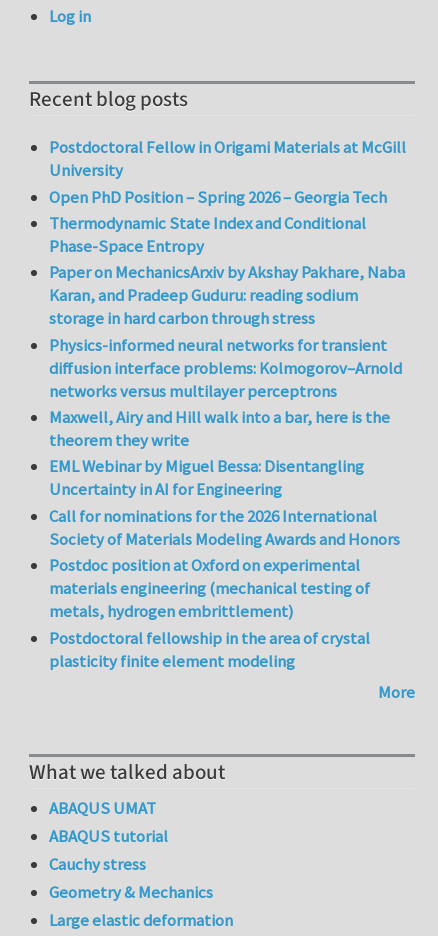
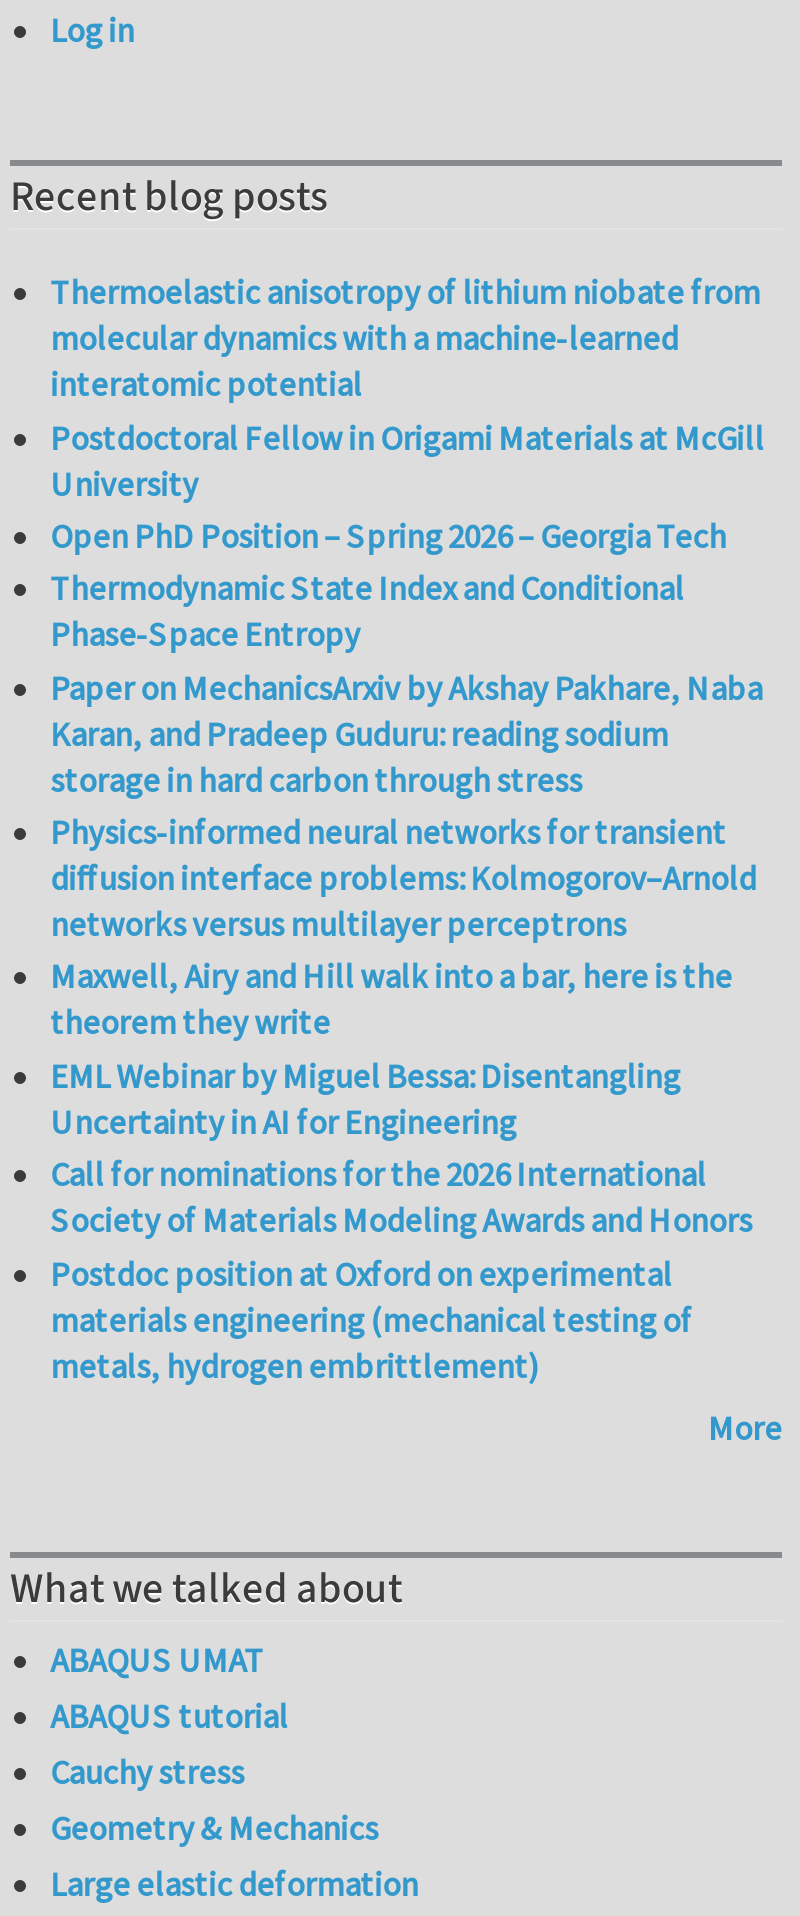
none -> [50,271,760,407] Thermoelastic anisotropy of lithium niobate from | molecular dynamics with a machine-learned | interatomic potential
moved [49,136,406,622] -> [50,415,764,1387]: Postdoctoral Fellow in Origami Materials at McGill | University | Open PhD Position – Spring 2026 – Georgia Tech | ... | materials engineering (mechanical testing of | metals, hydrogen embrittlement)
[49,627,370,672] Postdoctoral fellowship in the area of crystal | plasticity finite element modeling -> none

